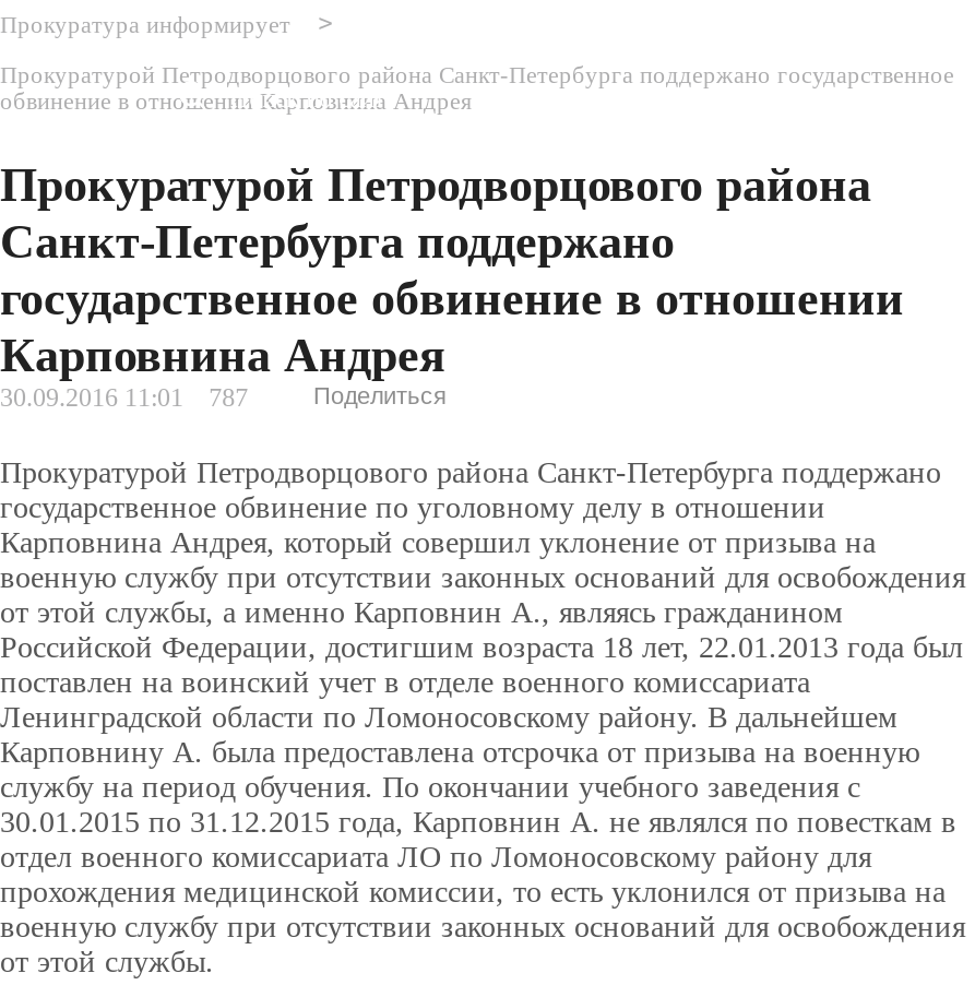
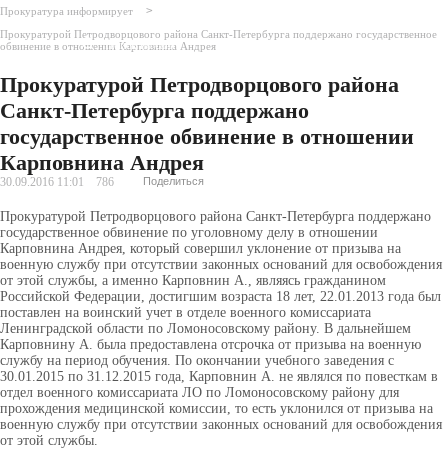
[0,381,248,412] 30.09.2016 11:01 787 -> [0,175,114,189] 30.09.2016 11:01 786

